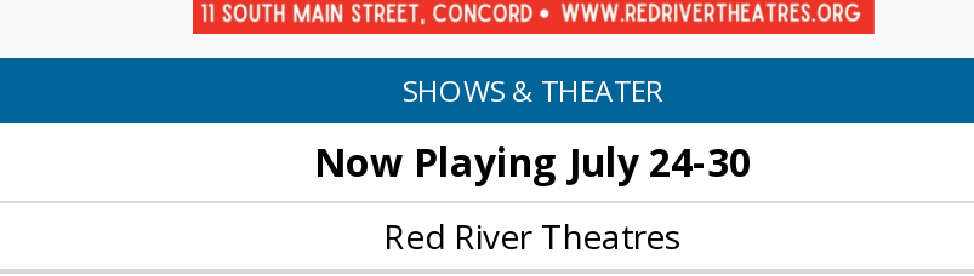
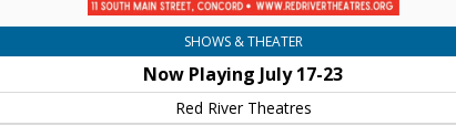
[314,136,751,189] Now Playing July 24-30 -> [143,62,343,86] Now Playing July 17-23

